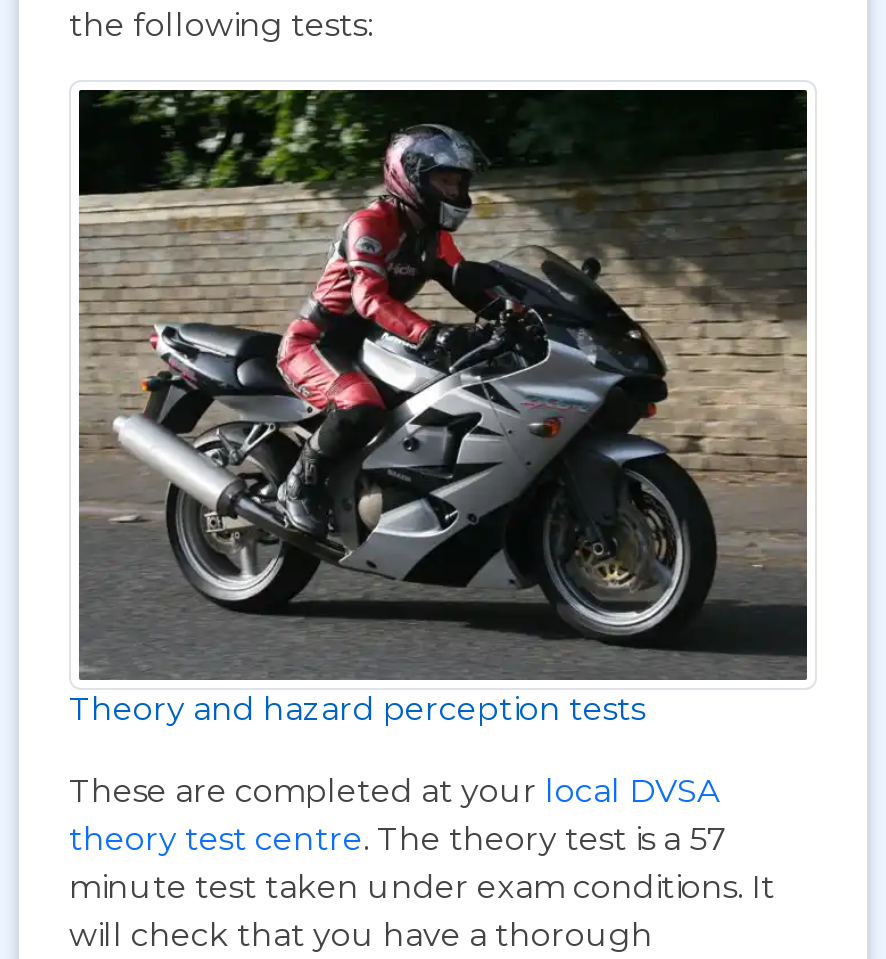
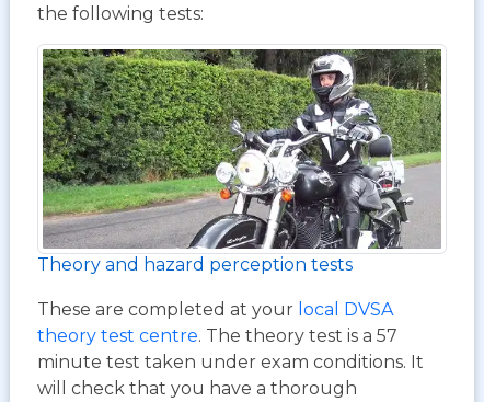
[77,88,807,682] [image] -> [43,48,442,250] [image]

